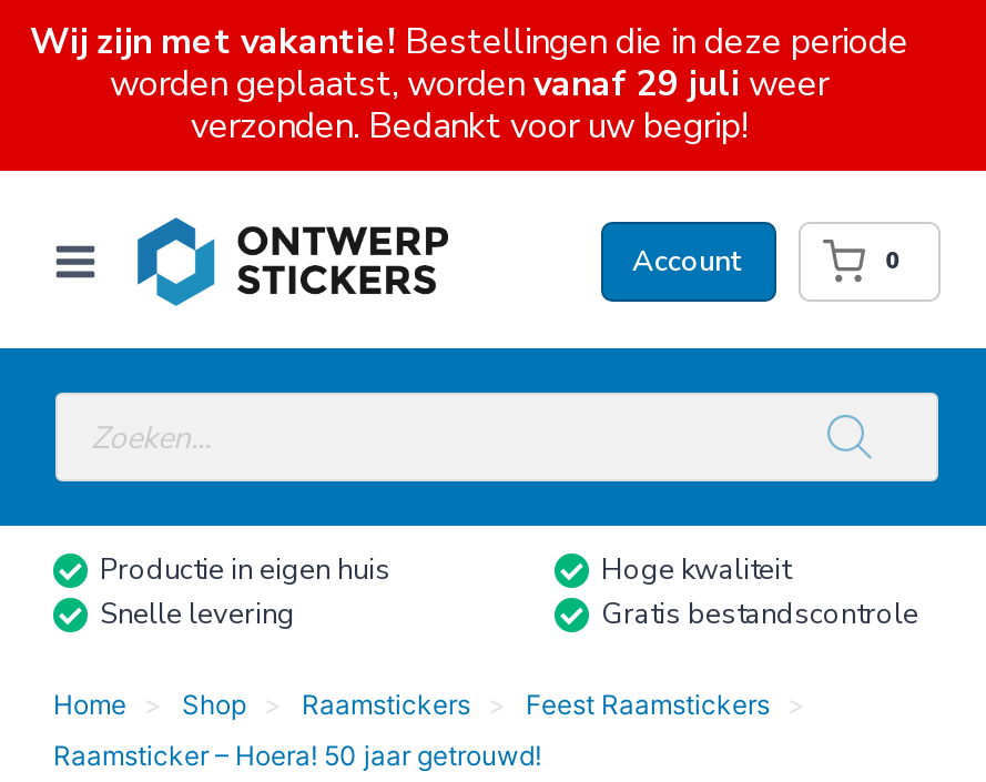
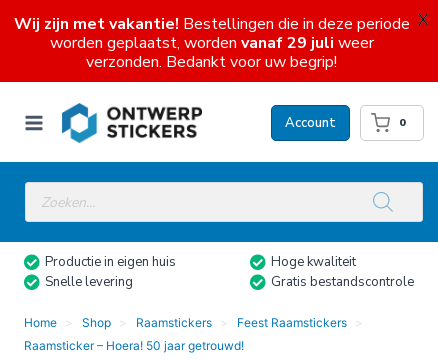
none -> [418,9,428,31] X

